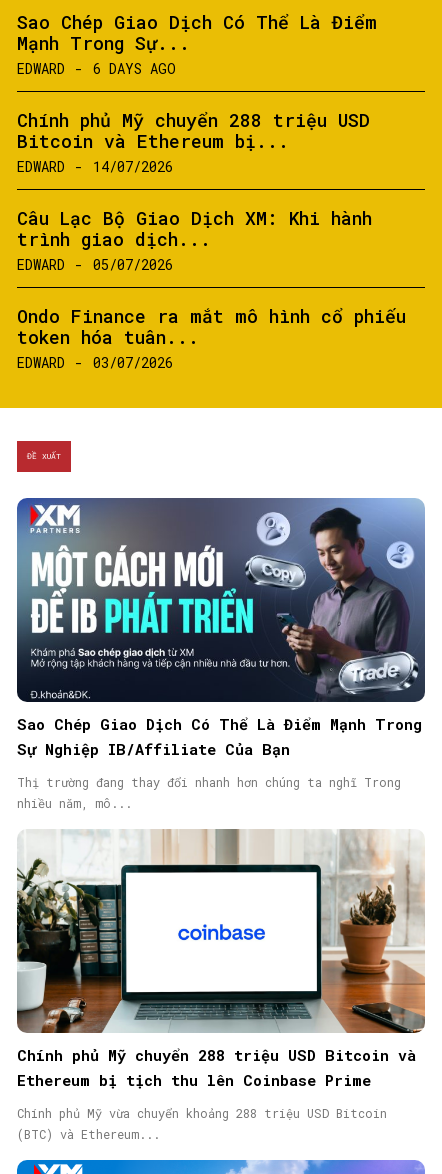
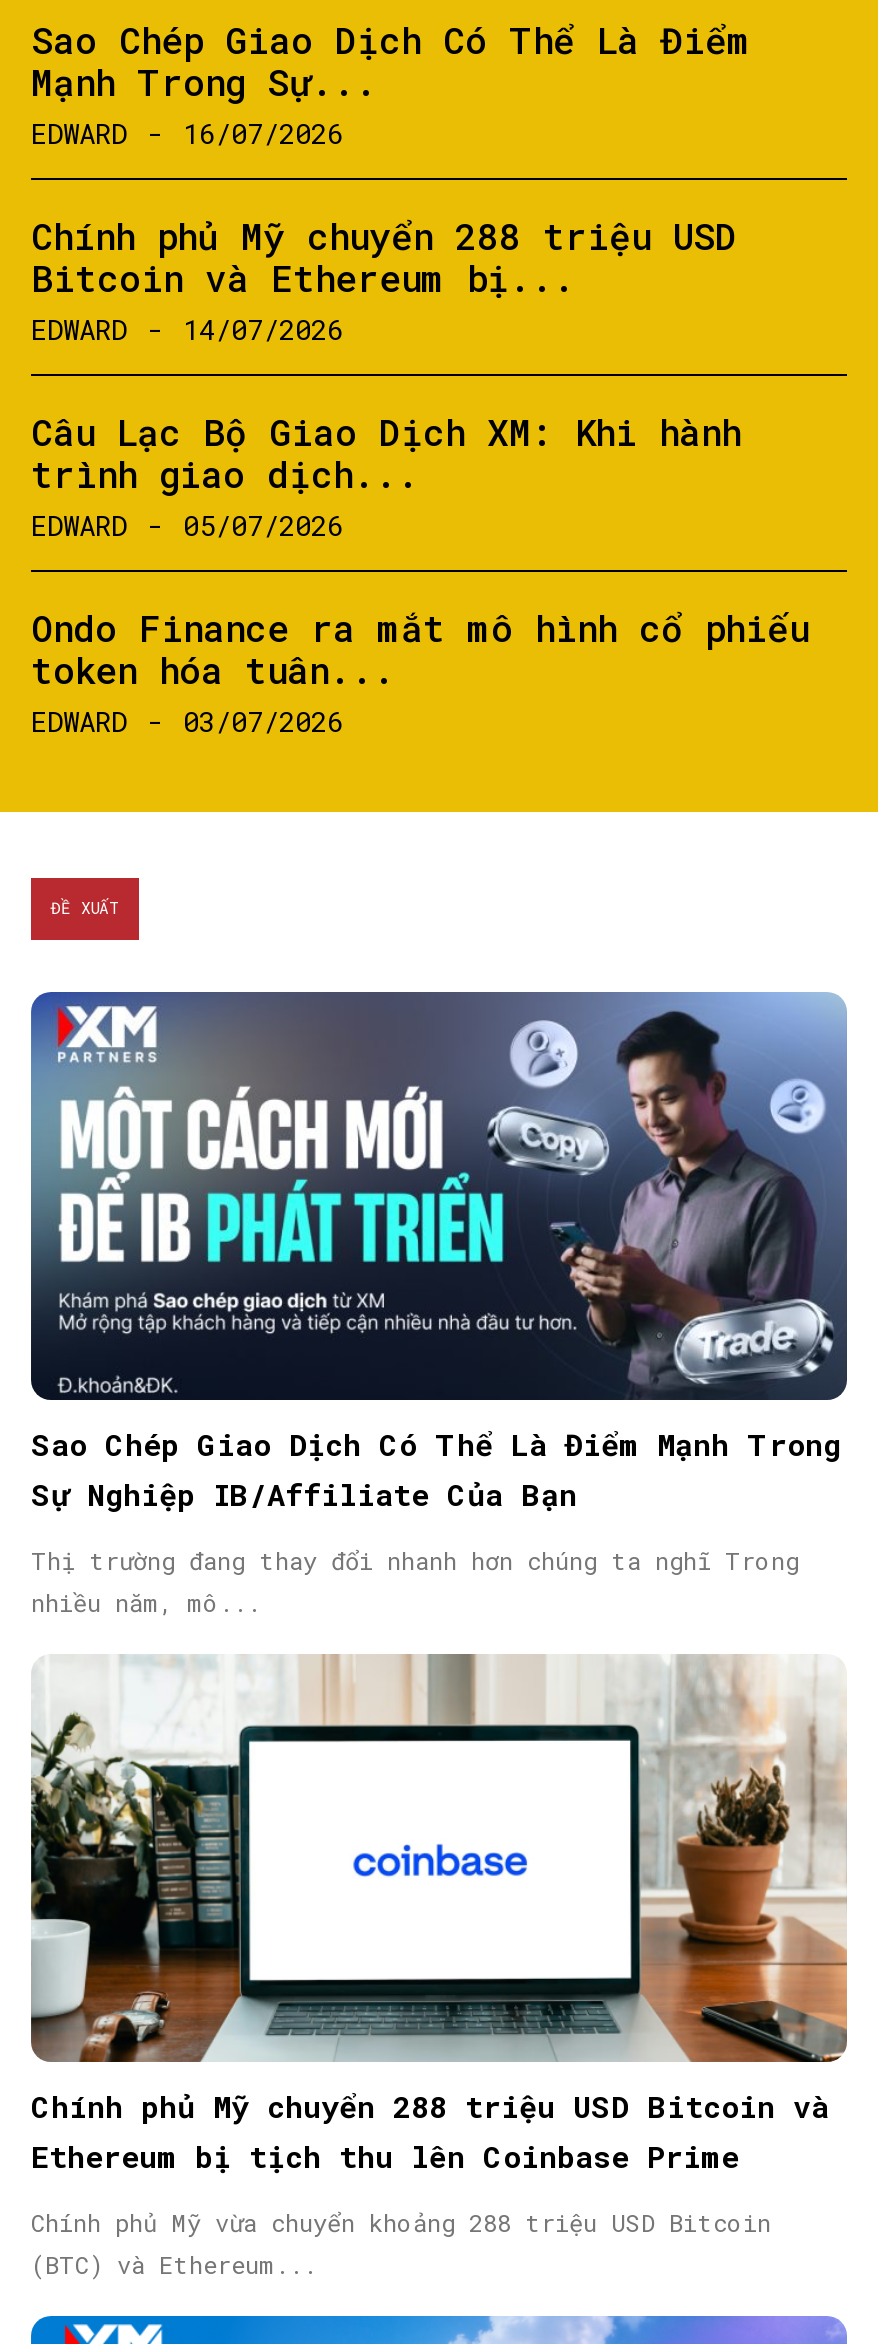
[17,59,176,78] EDWARD - 6 DAYS AGO -> [31,114,343,152] EDWARD - 16/07/2026

